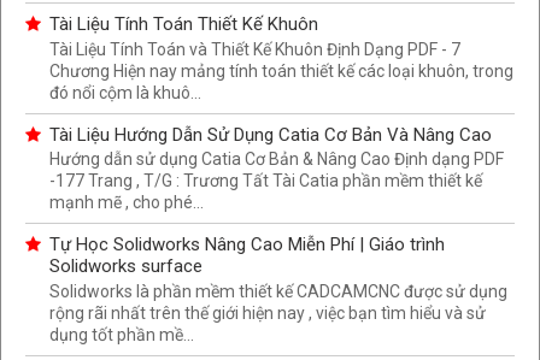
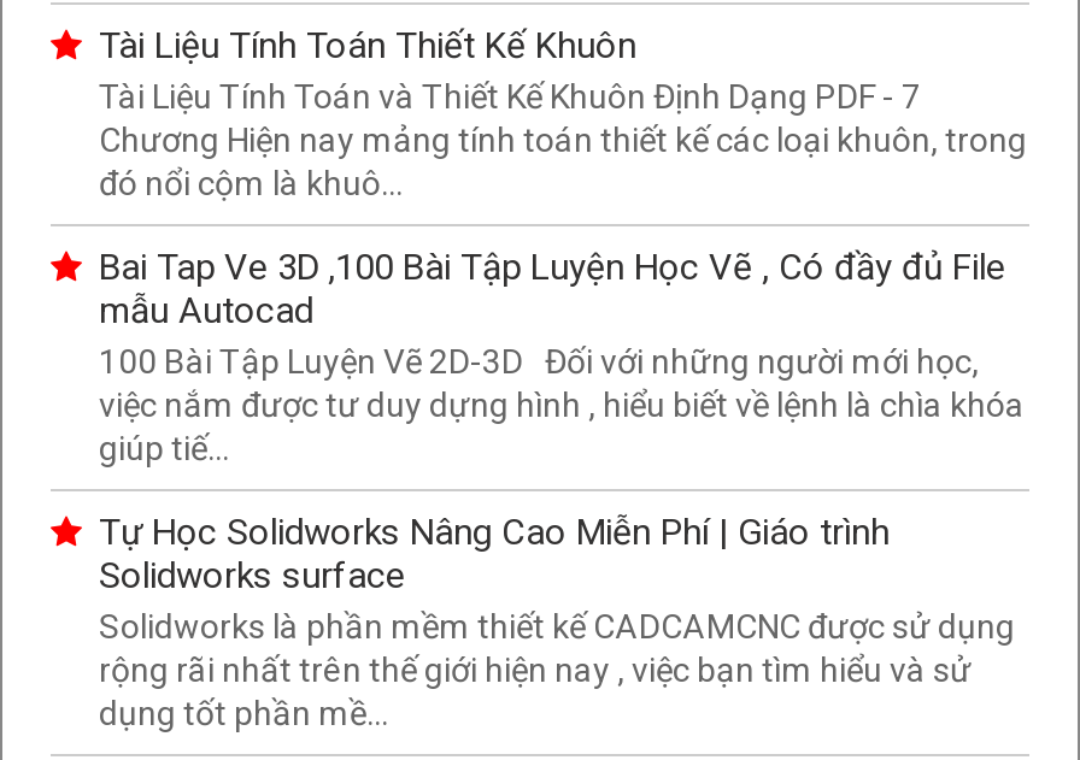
[49,124,504,213] Tài Liệu Hướng Dẫn Sử Dụng Catia Cơ Bản Và Nâng Cao | Hướng dẫn sử dụng Catia Cơ Bản & Nâng Cao Định dạng PDF | -177 Trang , T/G : Trương Tất Tài Catia phần mềm thiết kế | mạnh mẽ , cho phé... -> [99,246,1025,467] Bai Tap Ve 3D ,100 Bài Tập Luyện Học Vẽ , Có đầy đủ File | mẫu Autocad | 100 Bài Tập Luyện Vẽ 2D-3D Đối với những người mới học, | việc nắm được tư duy dựng hình , hiểu biết về lệnh là chìa khóa | giúp tiế...

